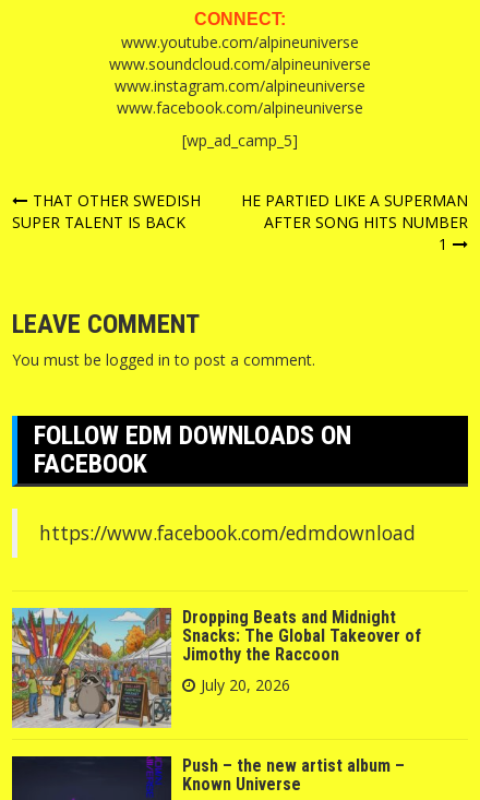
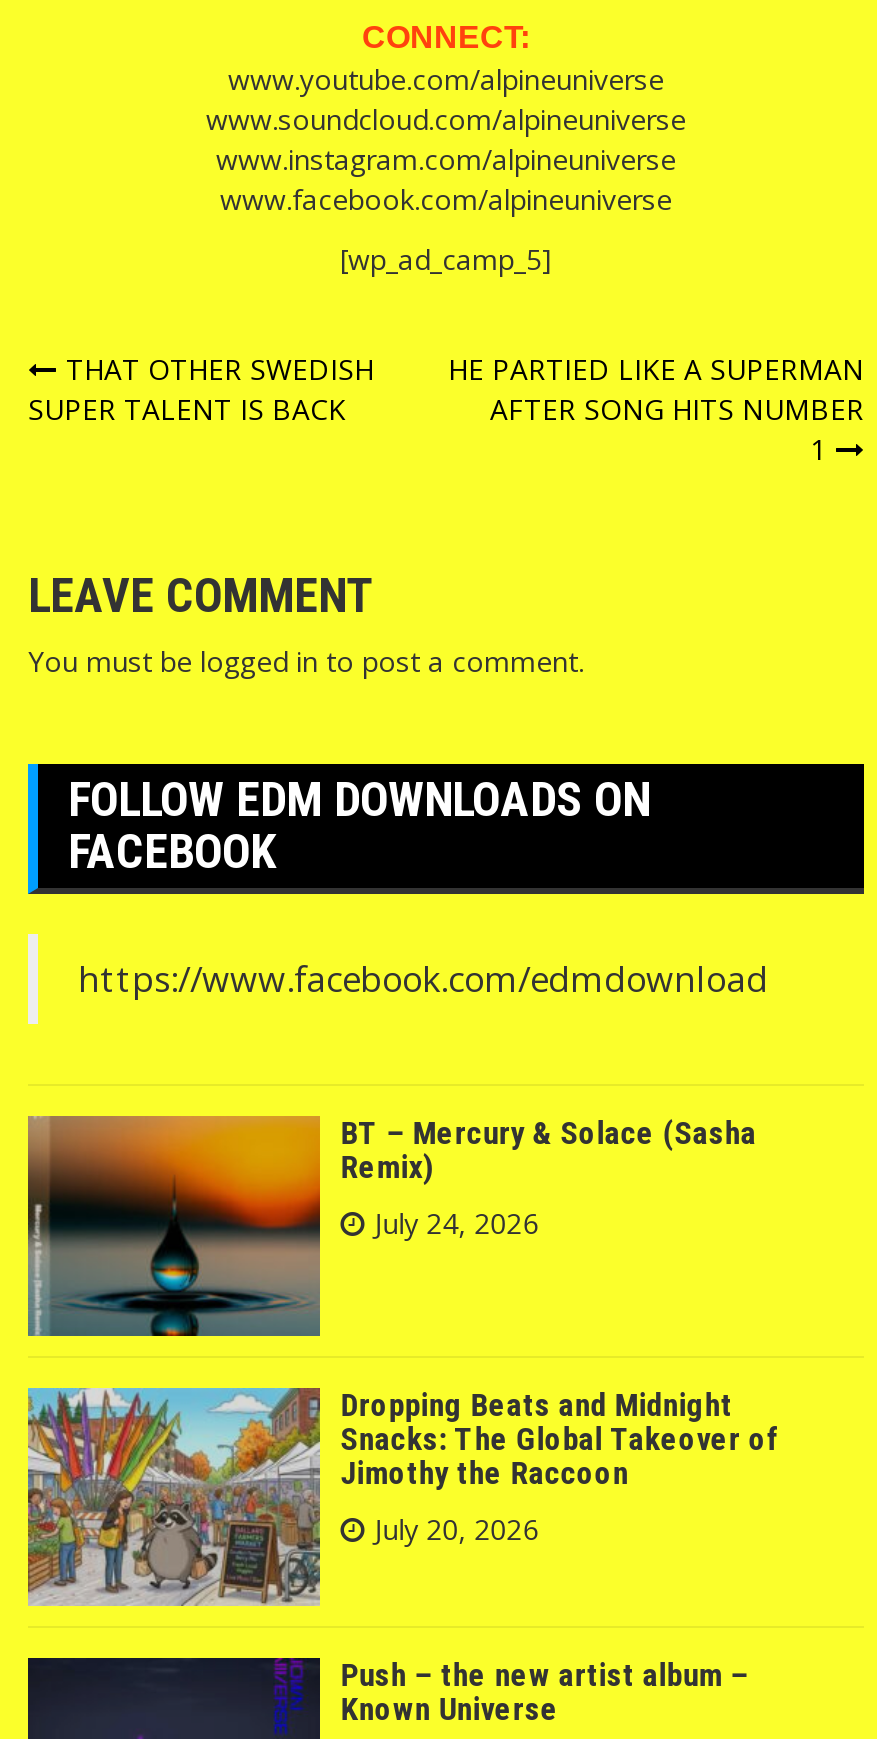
none -> [26,1114,757,1340] [image] | BT – Mercury & Solace (Sasha | Remix) | July 24, 2026

